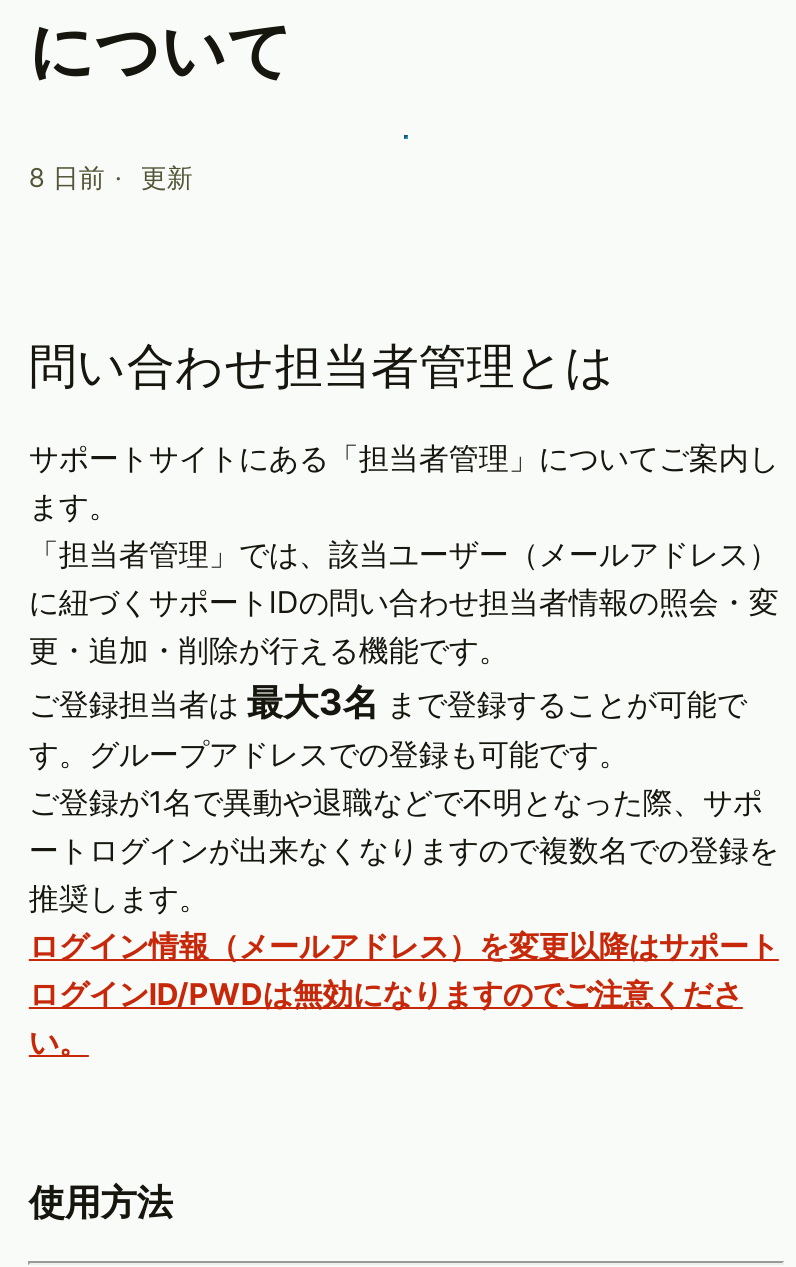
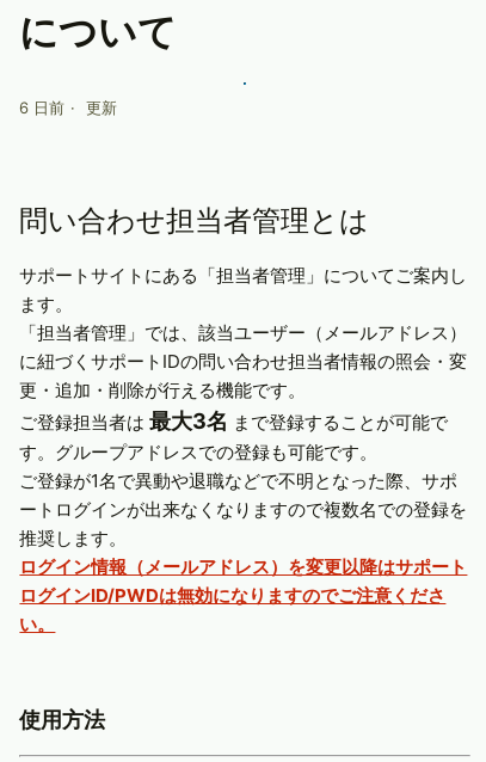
[29,162,193,194] 8 日前 更新 -> [20,98,117,118] 6 日前 更新

